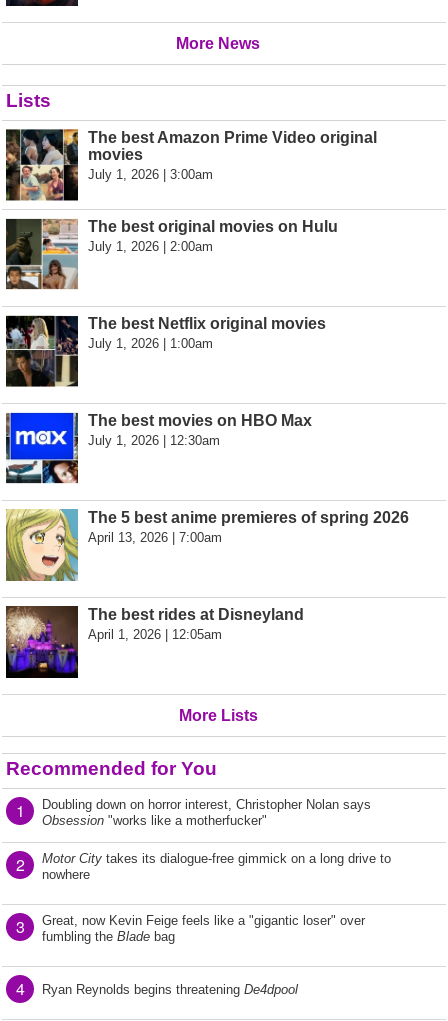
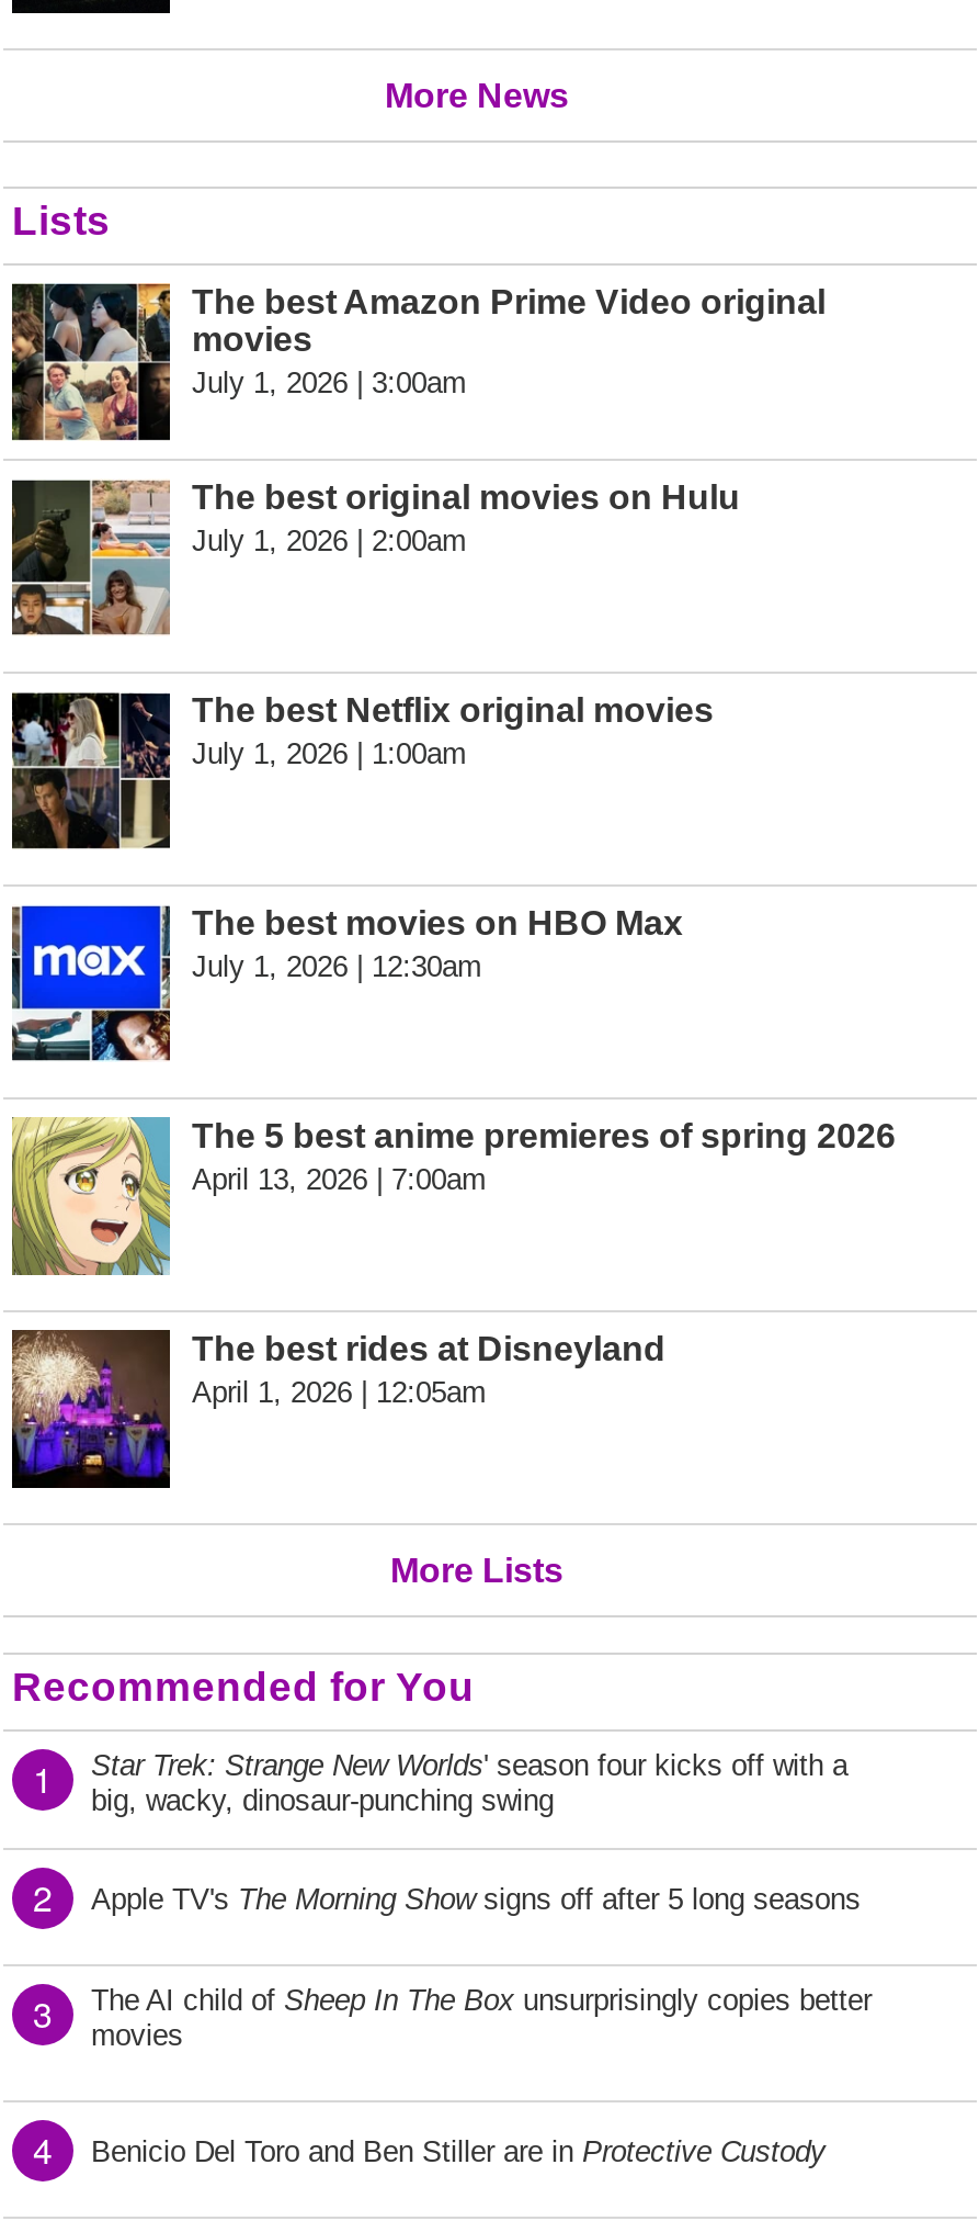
[42,797,371,828] Doubling down on horror interest, Christopher Nolan says | Obsession "works like a motherfucker" -> [91,1749,847,1817] Star Trek: Strange New Worlds ' season four kicks off with a | big, wacky, dinosaur-punching swing
[42,851,391,882] Motor City takes its dialogue-free gimmick on a long drive to | nowhere -> [91,1883,861,1916] Apple TV's The Morning Show signs off after 5 long seasons
[42,913,365,944] Great, now Kevin Feige feels like a "gigantic loser" over | fumbling the Blade bag -> [91,1984,872,2052] The AI child of Sheep In The Box unsurprisingly copies better | movies
[42,982,298,997] Ryan Reynolds begins threatening De4dpool -> [91,2135,826,2168] Benicio Del Toro and Ben Stiller are in Protective Custody

